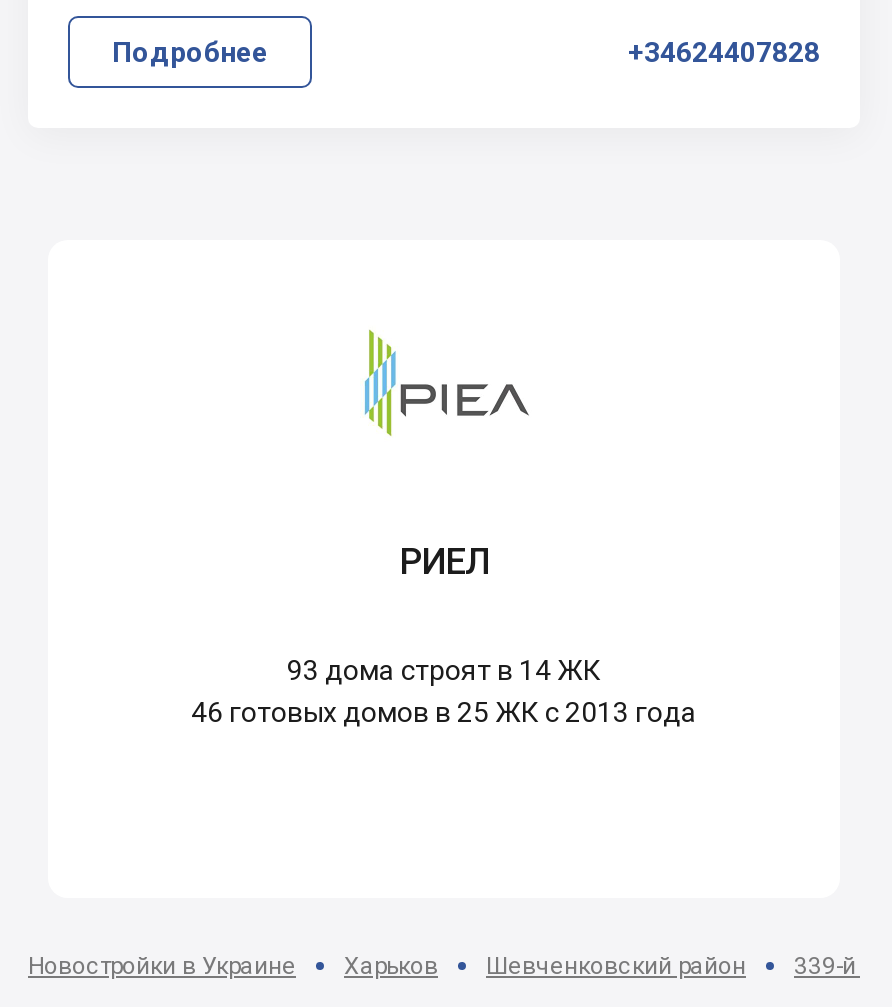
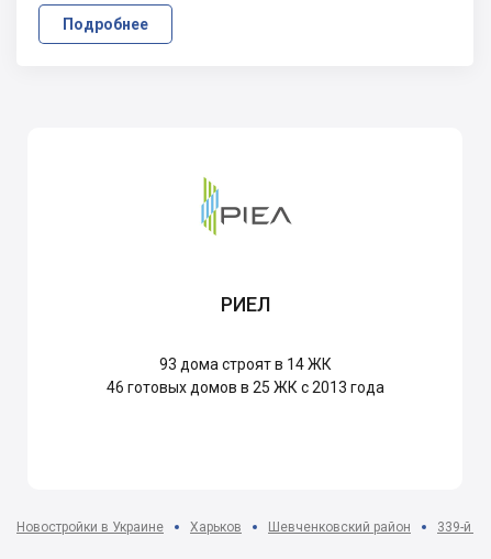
[628,37,820,69] +34624407828 -> none

